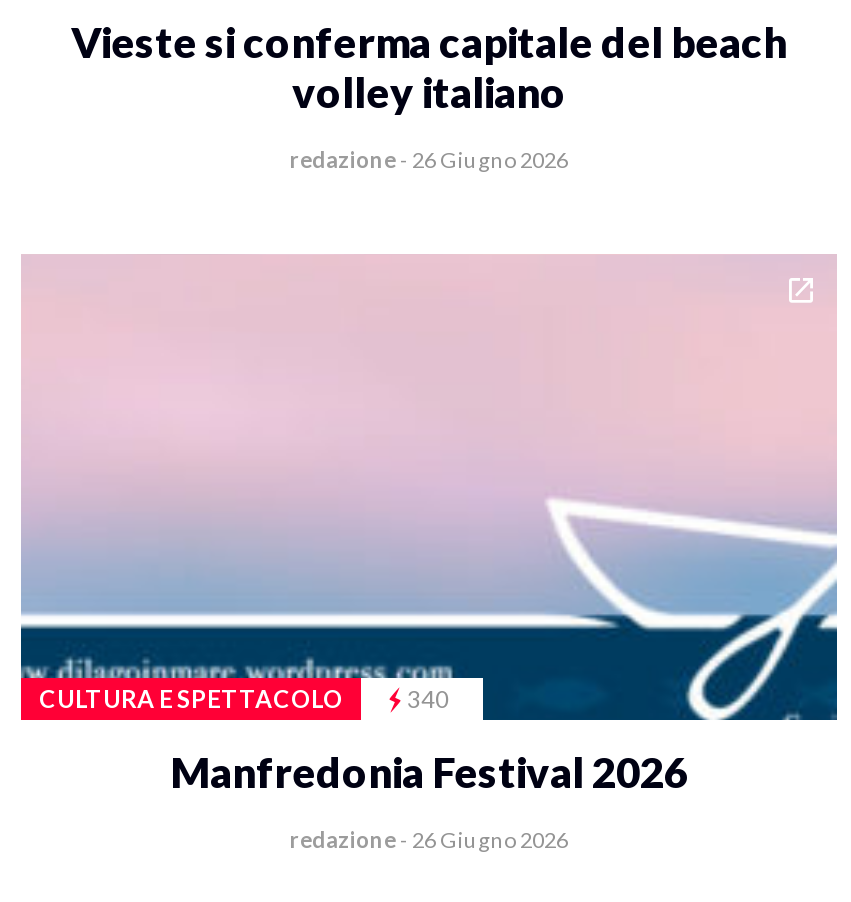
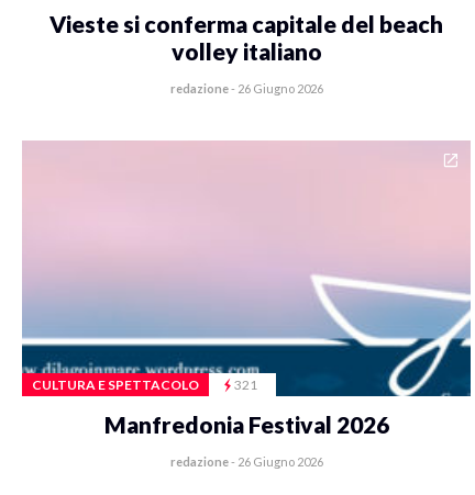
[407,684,449,714] 340 -> [234,376,257,393] 321

